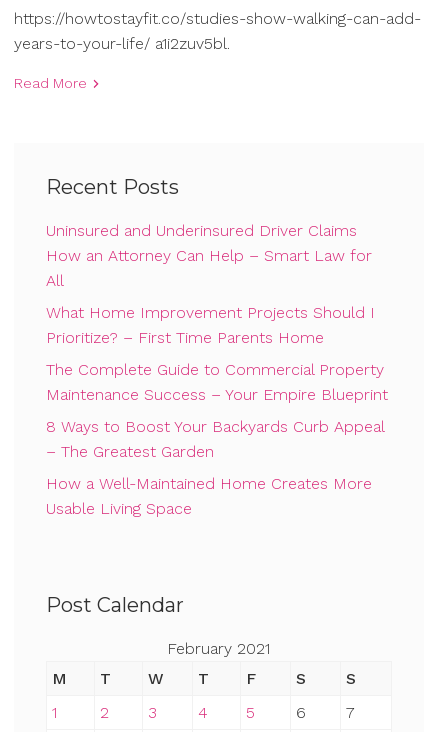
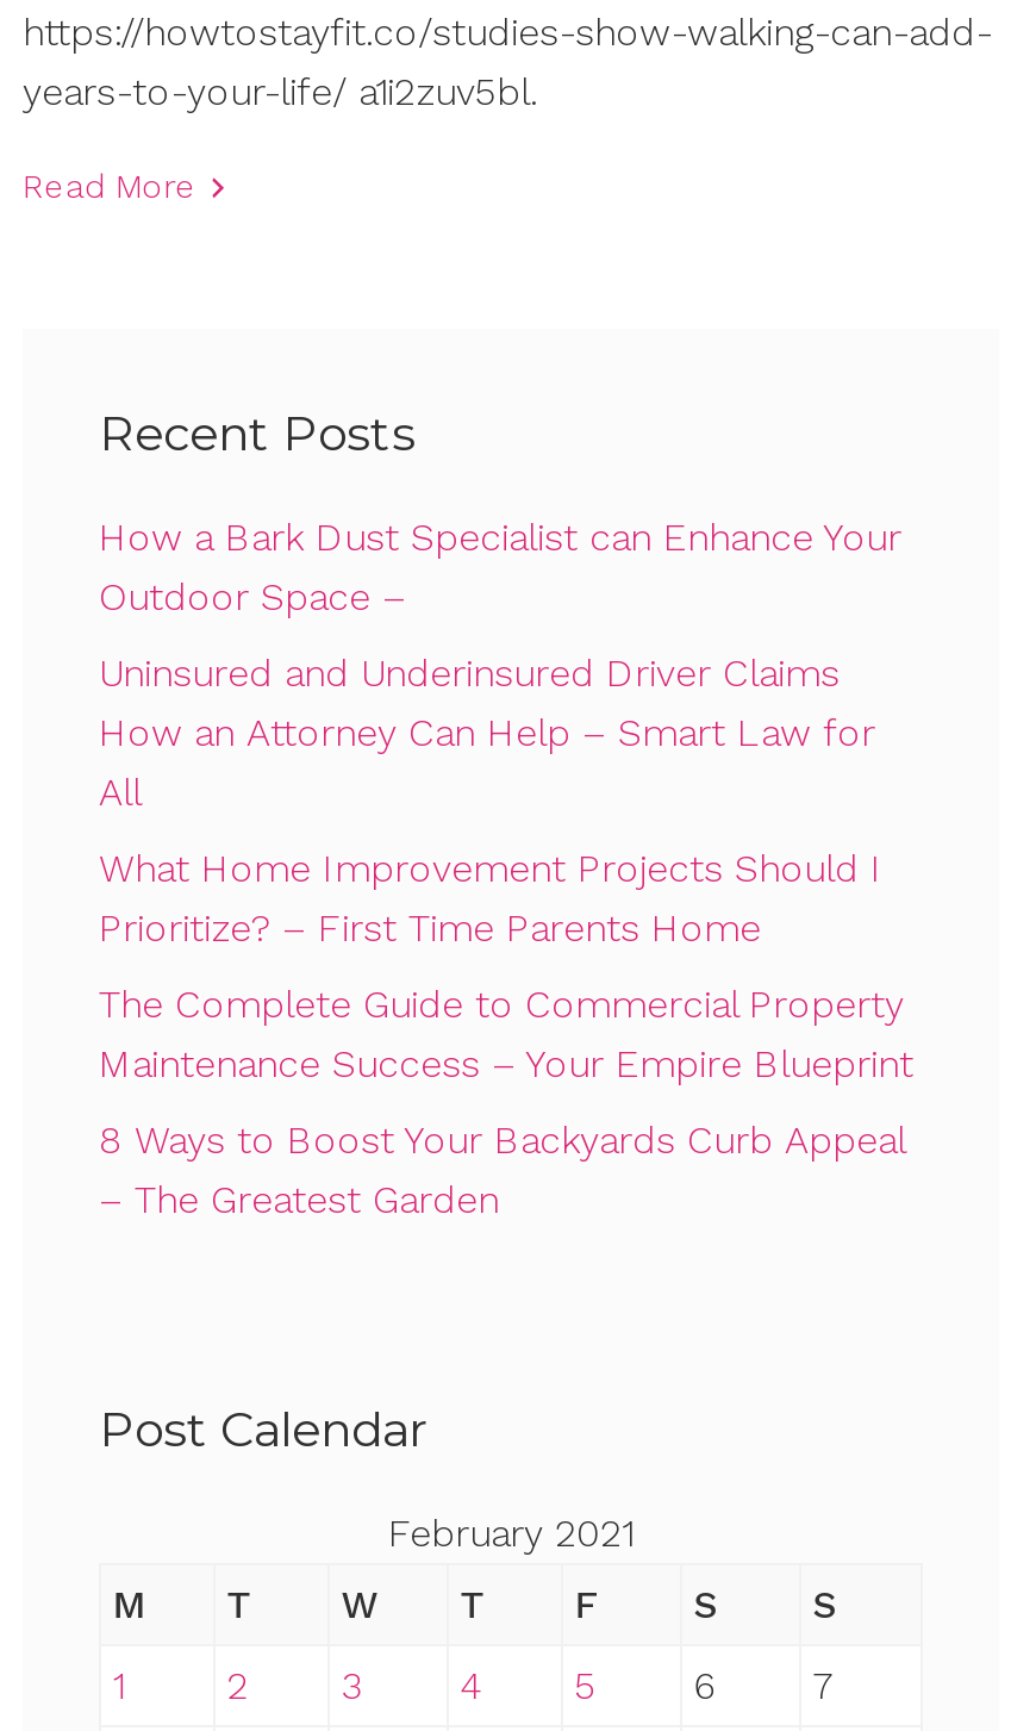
none -> [99,515,901,620] How a Bark Dust Specialist can Enhance Your | Outdoor Space –
moved [46,221,388,461] -> [99,651,913,1223]: Uninsured and Underinsured Driver Claims | How an Attorney Can Help – Smart Law for | All | ... | 8 Ways to Boost Your Backyards Curb Appeal | – The Greatest Garden
[46,474,372,518] How a Well-Maintained Home Creates More | Usable Living Space -> none

